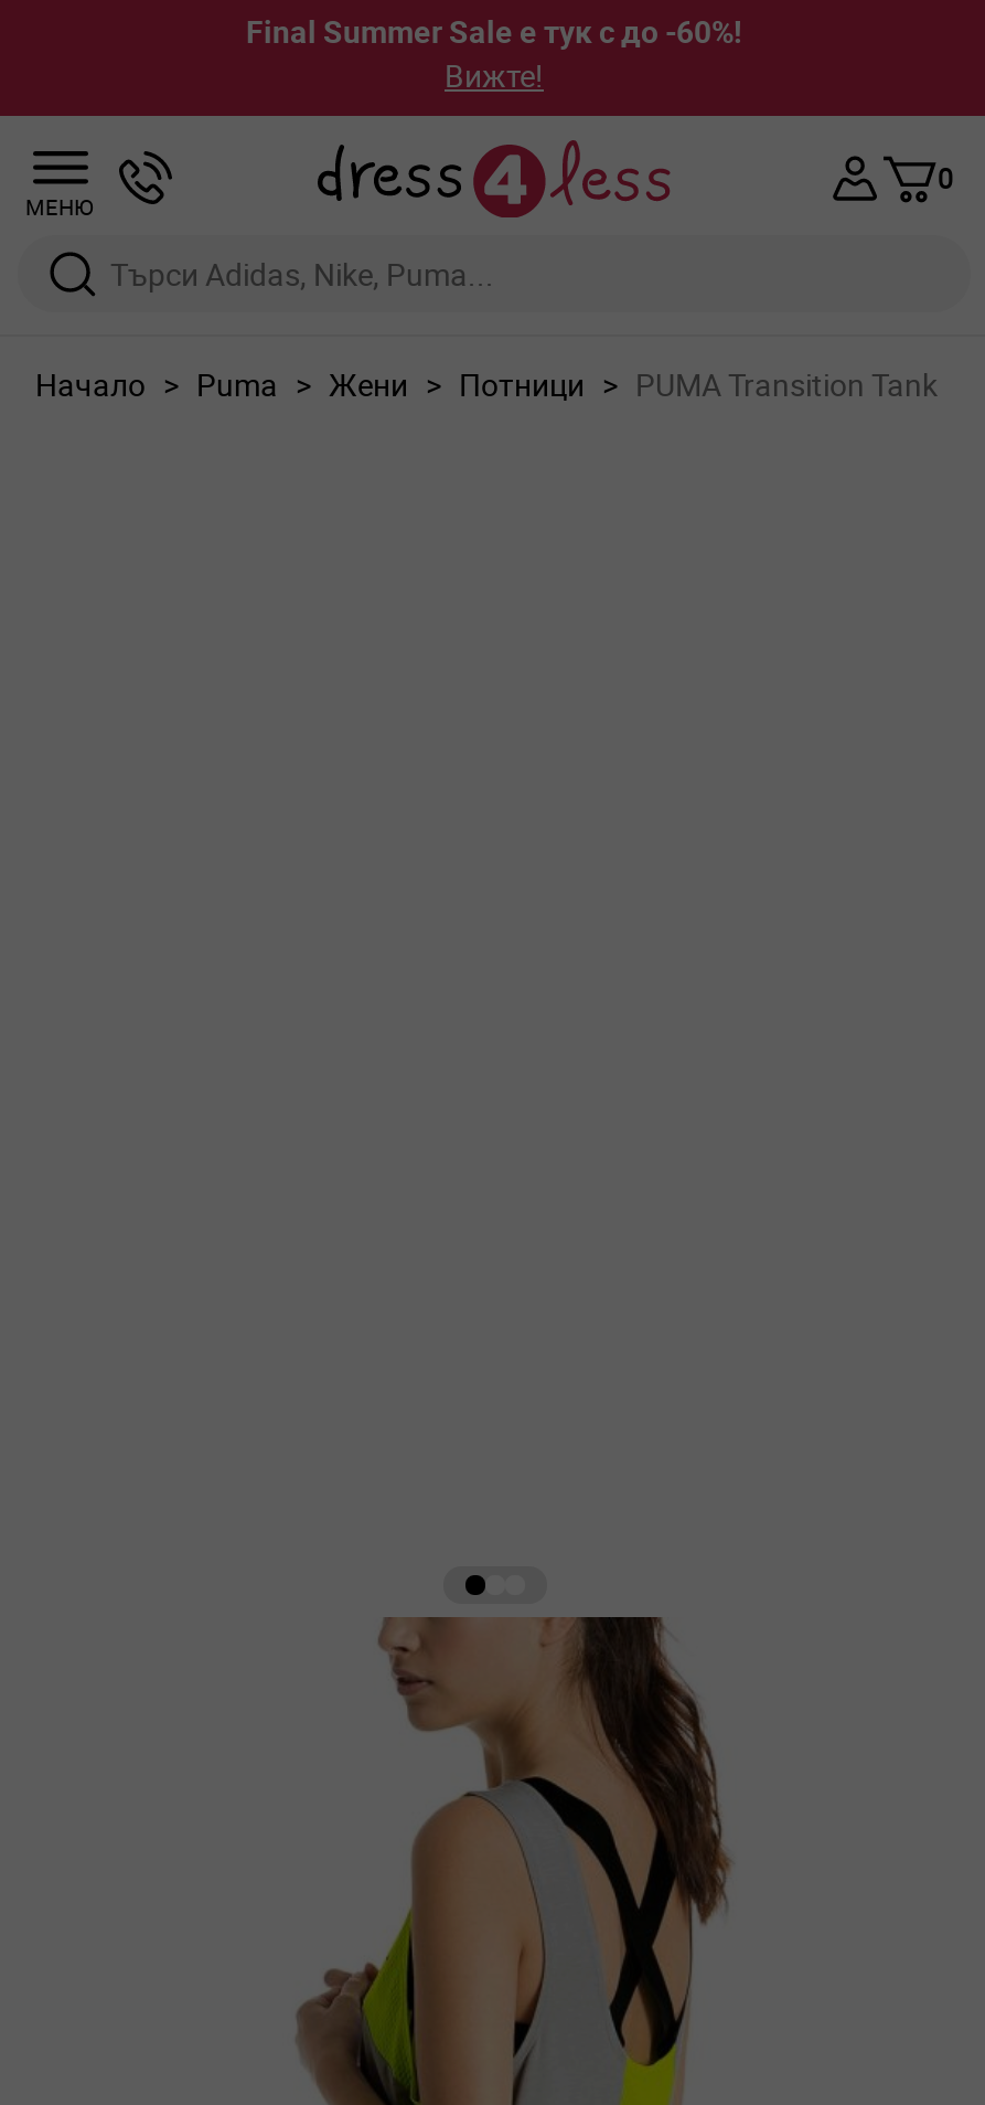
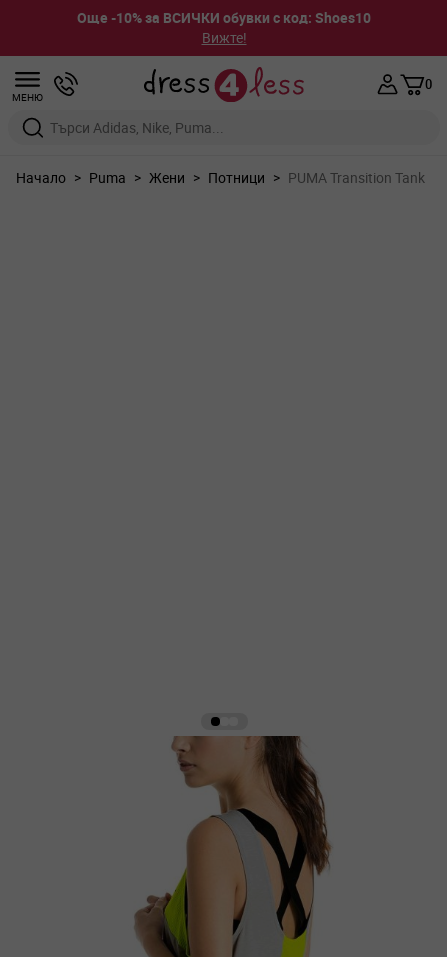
[246,10,742,52] Final Summer Sale е тук с до -60%! -> [77,8,371,27] Още -10% за ВСИЧКИ обувки с код: Shoes10

